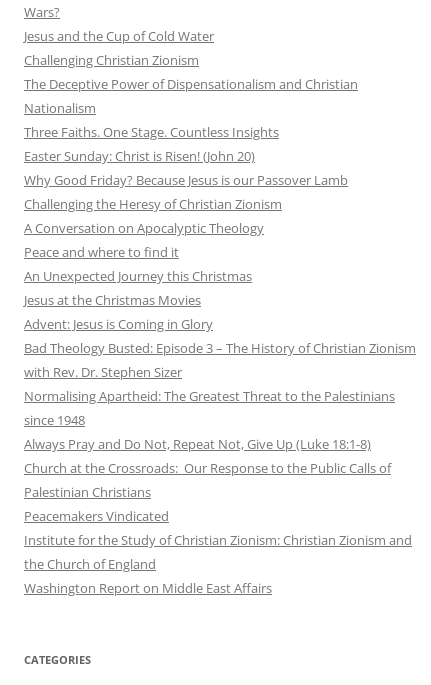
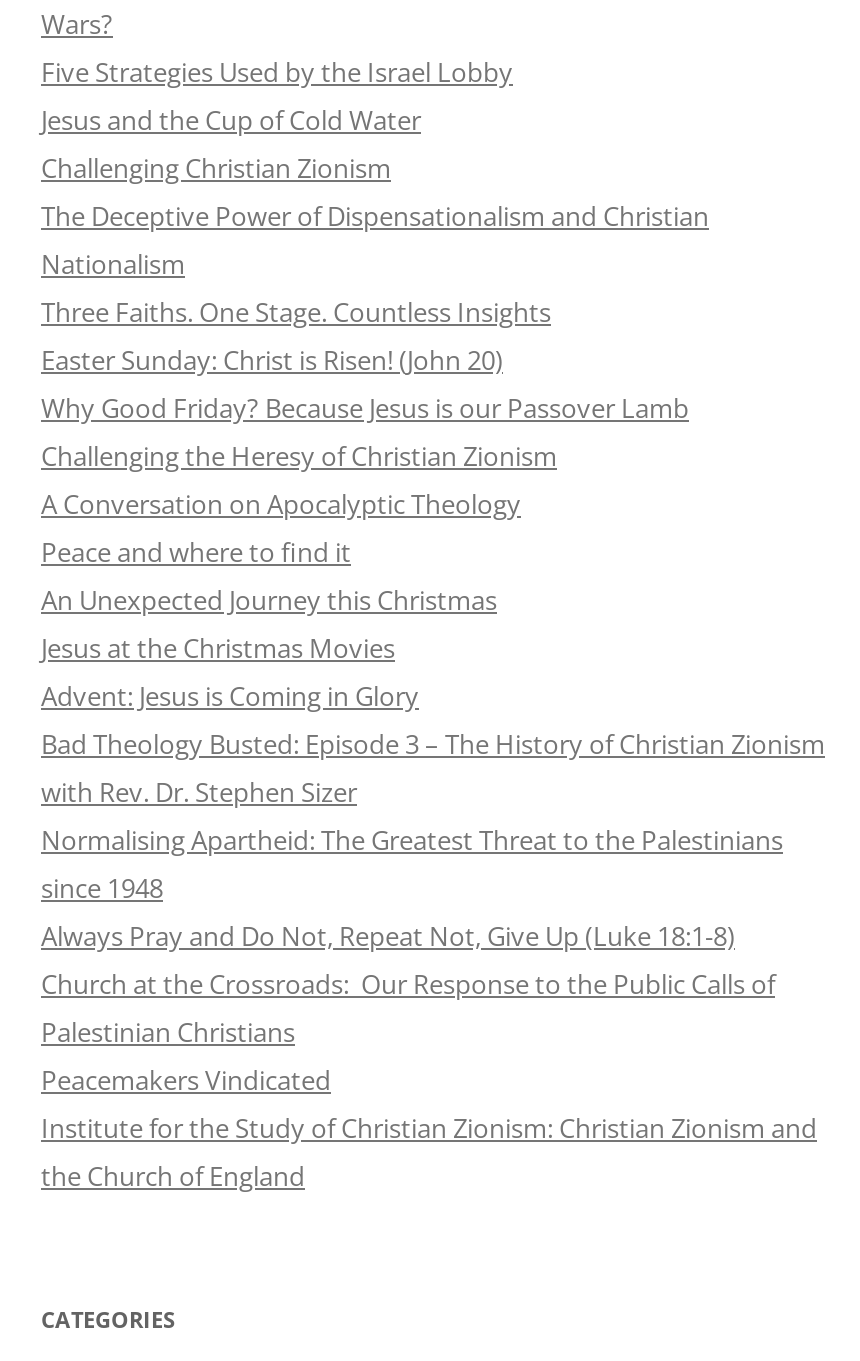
none -> [41,54,513,90] Five Strategies Used by the Israel Lobby
moved [24,27,416,573] -> [41,102,825,1194]: Jesus and the Cup of Cold Water | Challenging Christian Zionism | The Deceptive Power of Dispensationalism and Christian | ... | Institute for the Study of Christian Zionism: Christian Zionism and | the Church of England
[24,579,272,597] Washington Report on Middle East Affairs -> none

